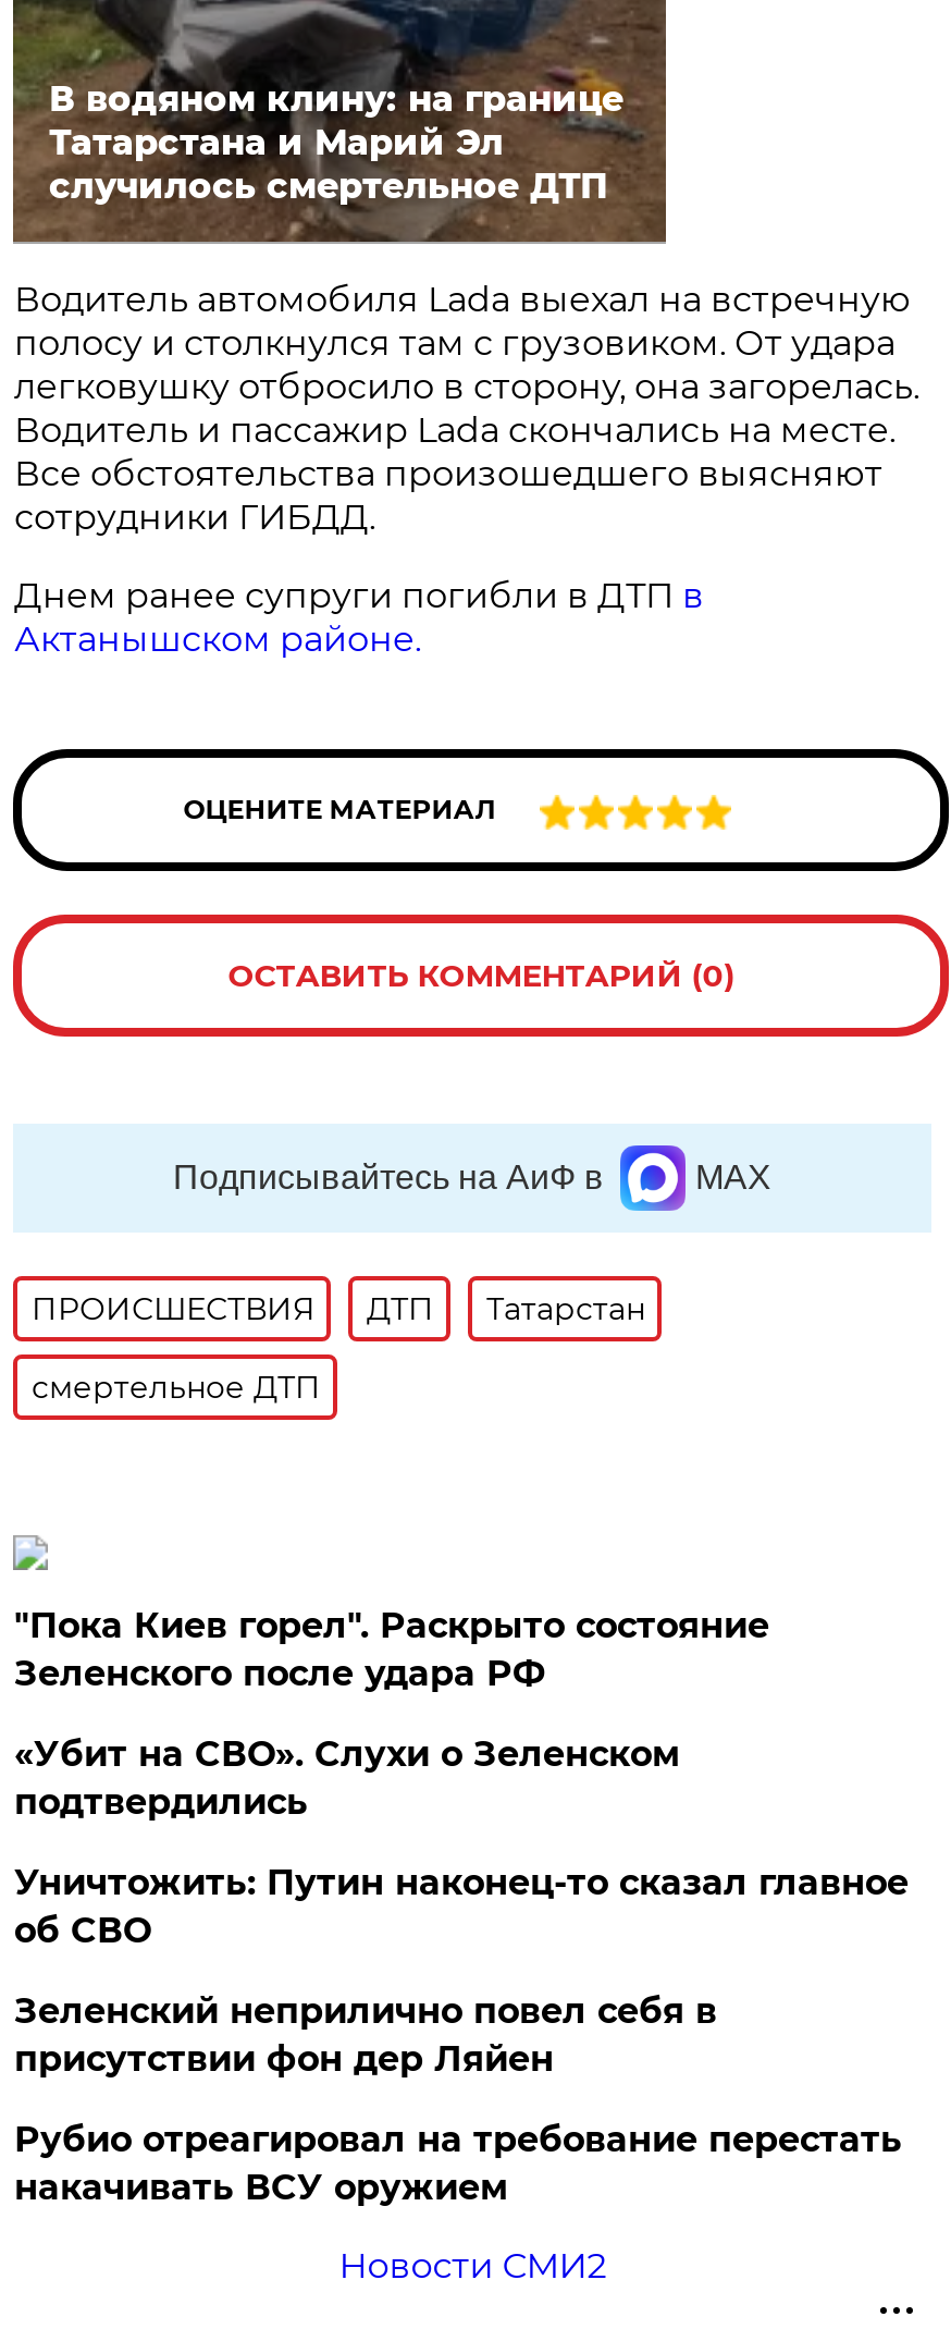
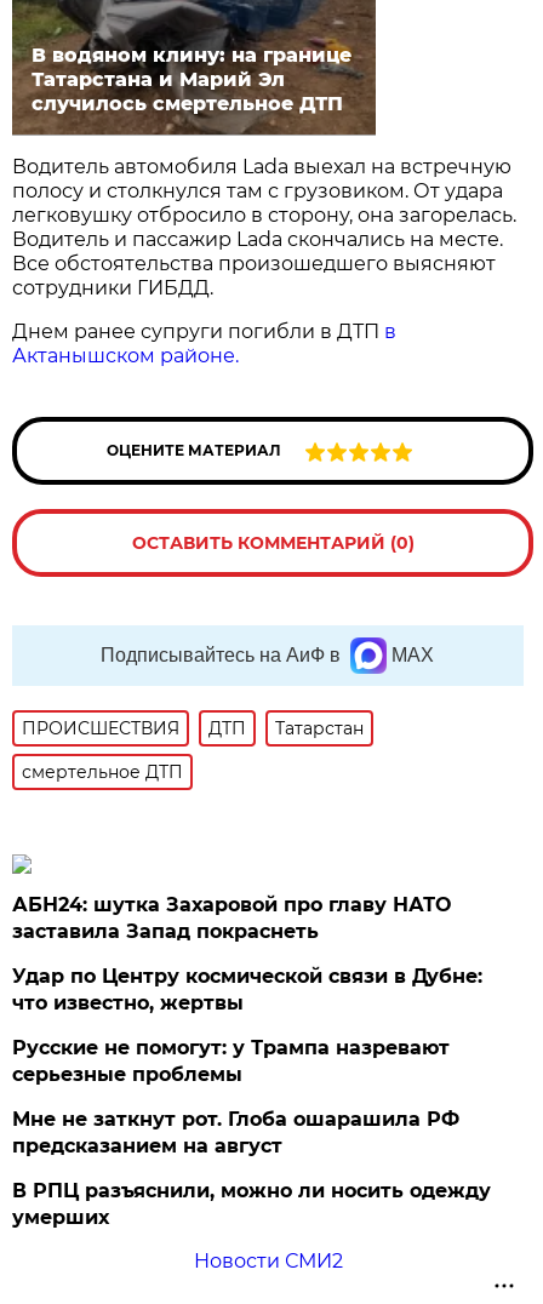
[14,1605,769,1694] "Пока Киев горел". Раскрыто состояние | Зеленского после удара РФ -> [13,893,451,943] АБН24: шутка Захаровой про главу НАТО | заставила Запад покраснеть
[14,1733,680,1823] «Убит на СВО». Слухи о Зеленском | подтвердились -> [13,965,483,1014] Удар по Центру космической связи в Дубне: | что известно, жертвы
[14,1862,908,1951] Уничтожить: Путин наконец-то сказал главное | об СВО -> [13,1036,450,1086] Русские не помогут: у Трампа назревают | серьезные проблемы
[14,1990,717,2080] Зеленский неприлично повел cебя в | присутствии фон дер Ляйен -> [13,1108,460,1157] Мне не заткнут рот. Глоба ошарашила РФ | предсказанием на август
[14,2119,902,2208] Рубио отреагировал на требование перестать | накачивать ВСУ оружием -> [13,1179,491,1229] В РПЦ разъяснили, можно ли носить одежду | умерших

